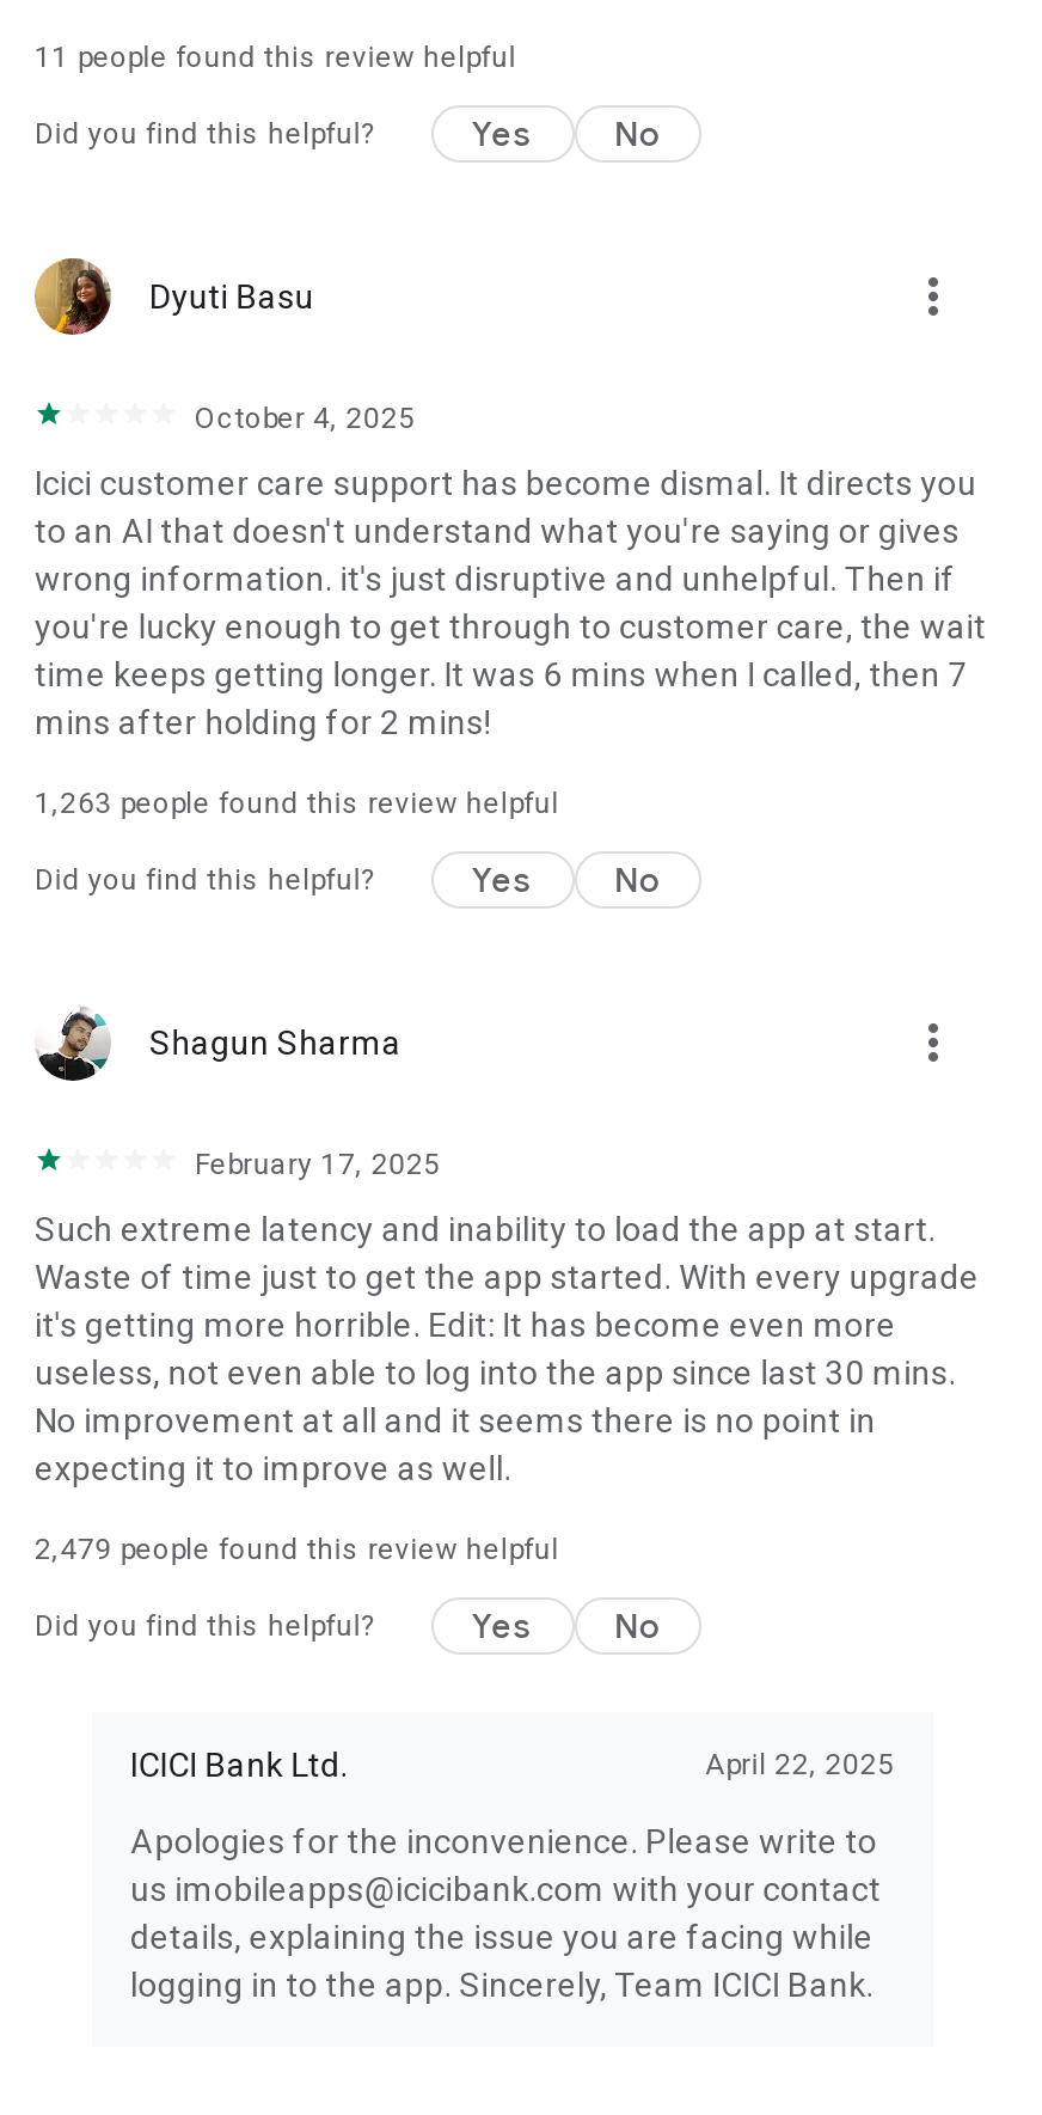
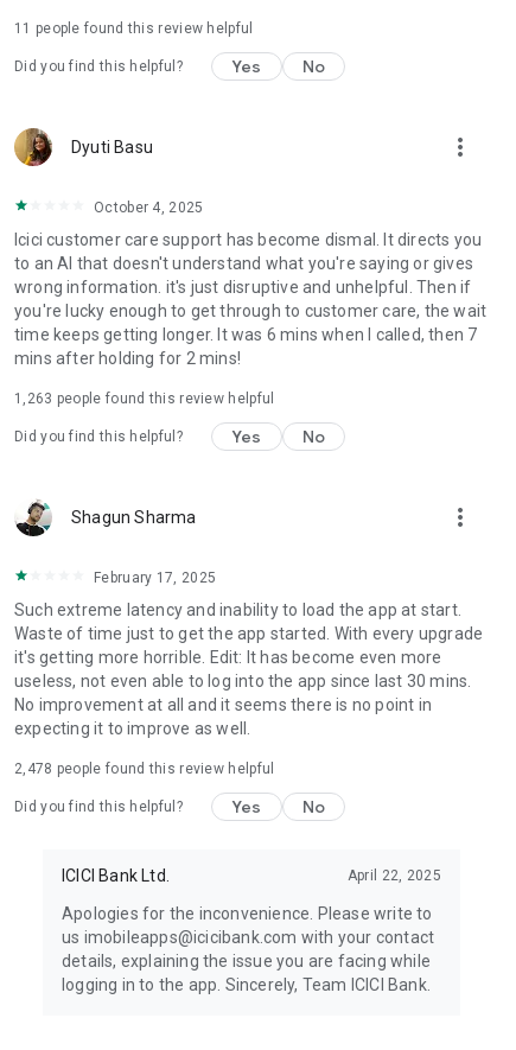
[35,1533,559,1566] 2,479 people found this review helpful -> [14,761,274,777] 2,478 people found this review helpful

